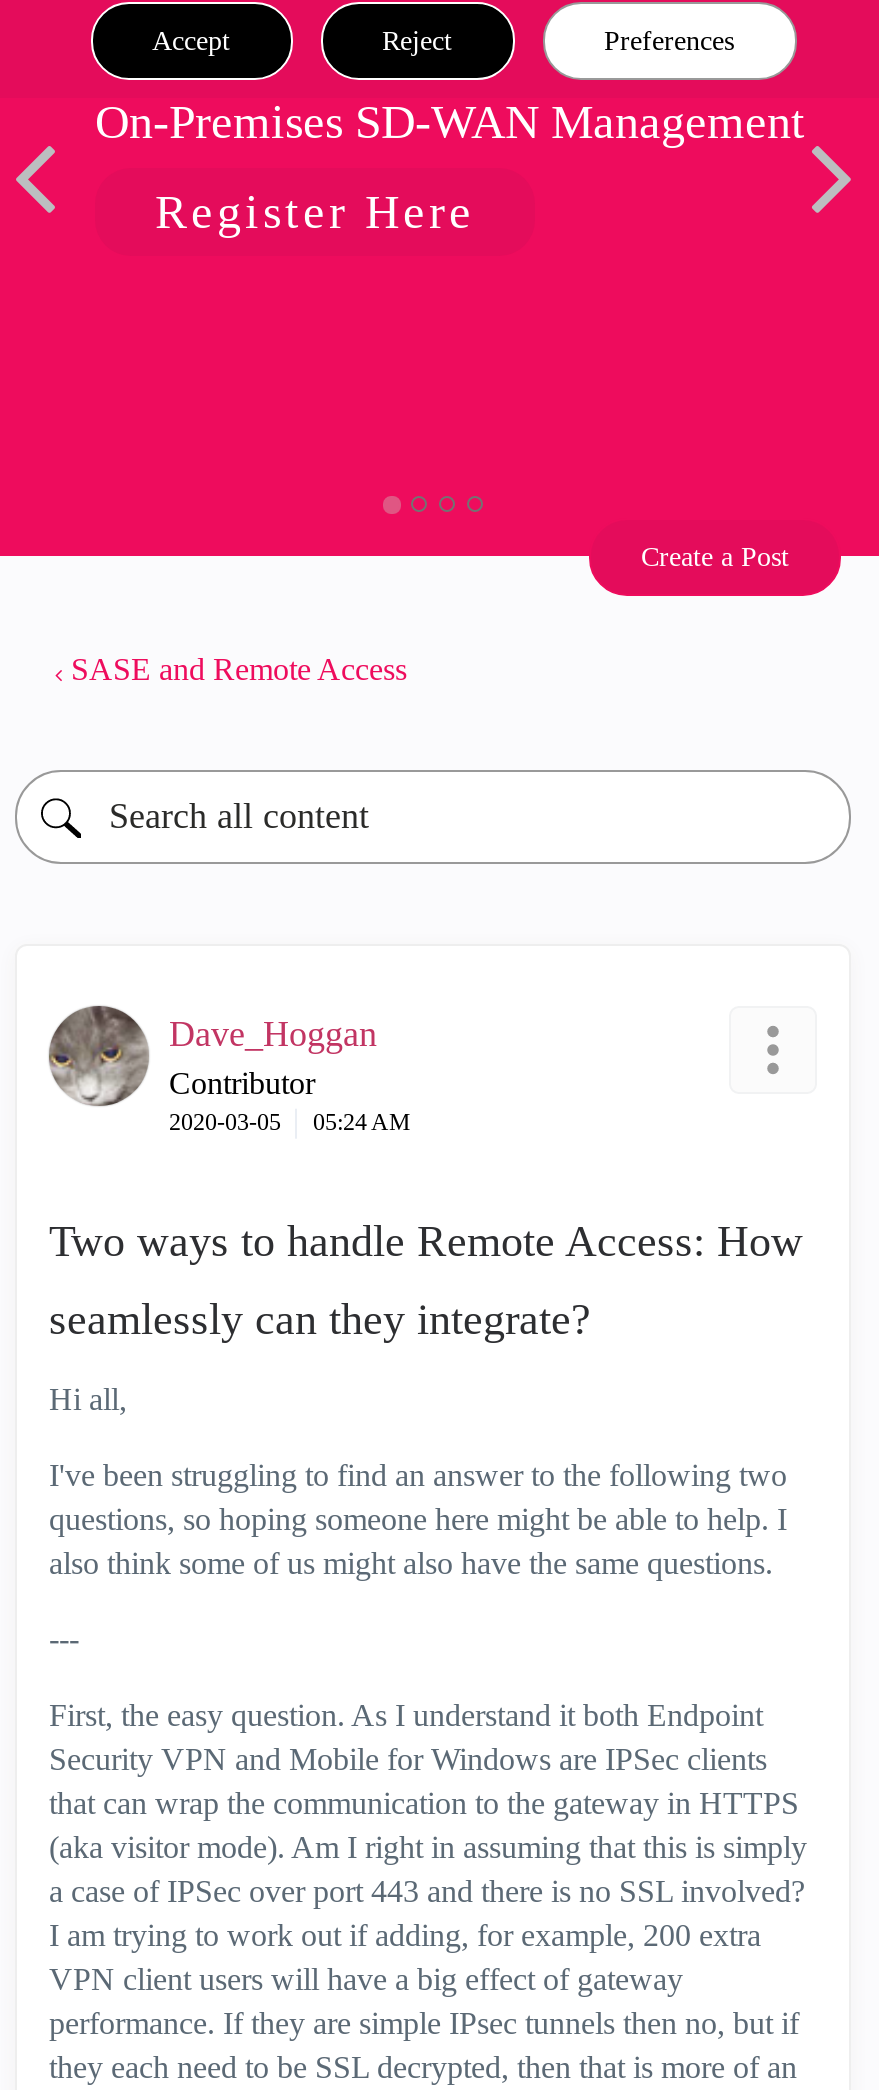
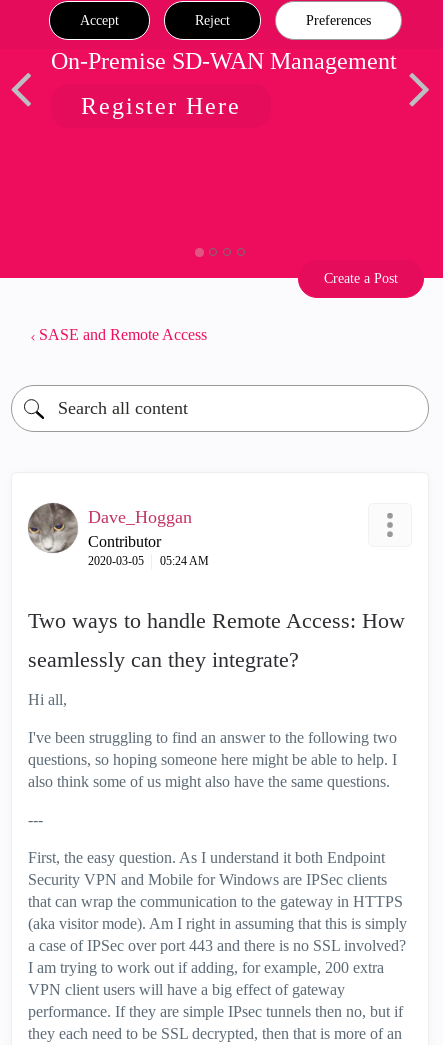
[95,96,805,148] On-Premises SD-WAN Management -> [51,48,397,74] On-Premise SD-WAN Management

